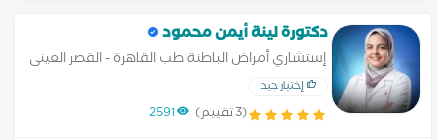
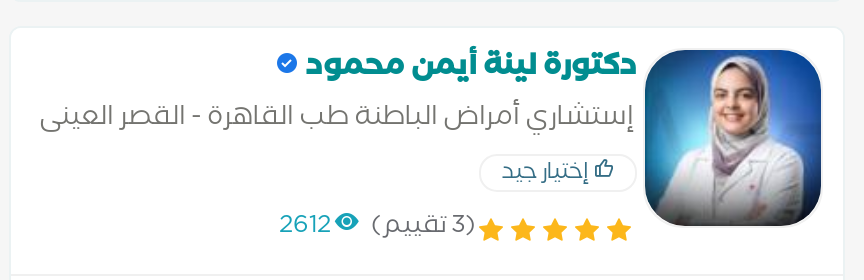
[149,103,175,126] 2591 -> [279,206,331,252] 2612

